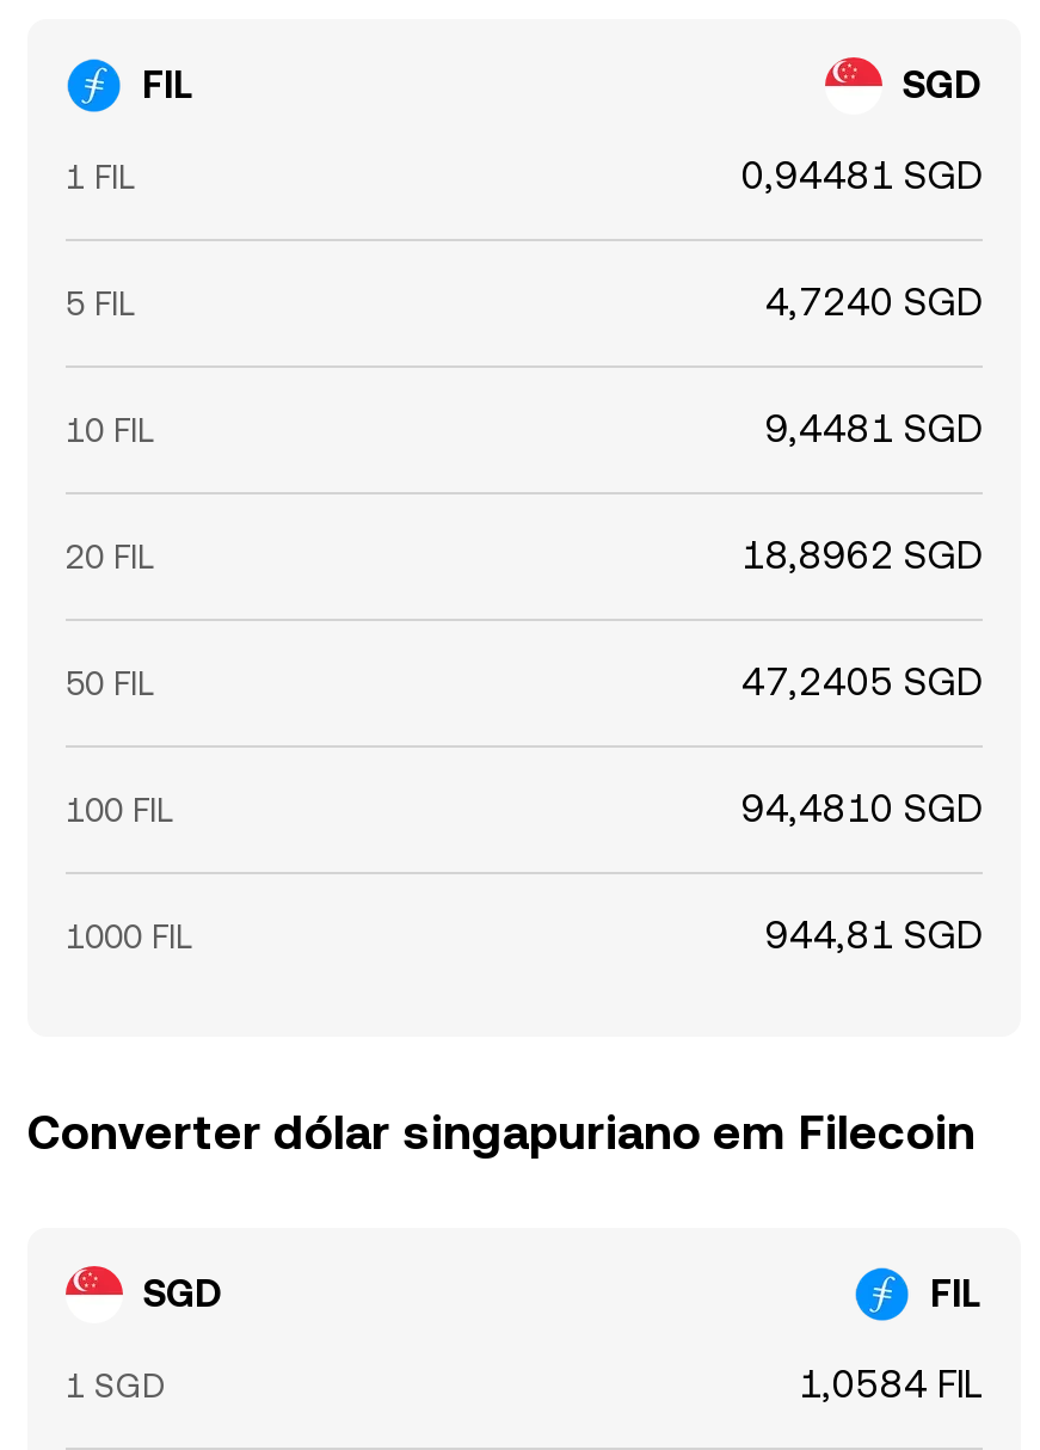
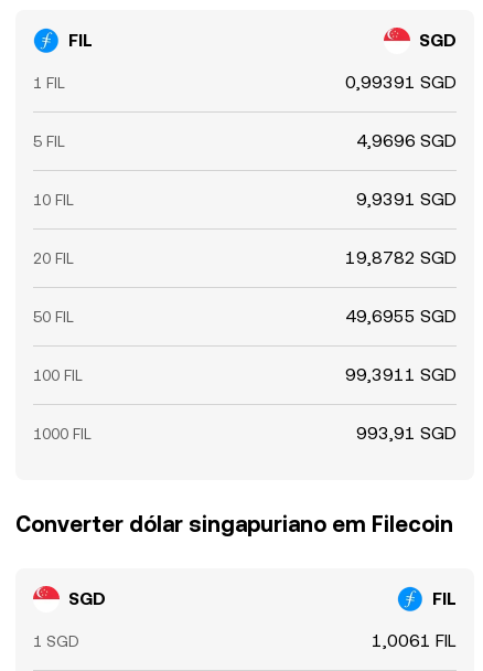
[741,153,983,198] 0,94481 SGD -> [345,72,457,93] 0,99391 SGD
[765,279,983,325] 4,7240 SGD -> [356,130,457,151] 4,9696 SGD
[765,406,983,451] 9,4481 SGD -> [356,189,457,210] 9,9391 SGD
[741,533,983,578] 18,8962 SGD -> [345,247,457,268] 19,8782 SGD
[741,659,983,705] 47,2405 SGD -> [345,306,457,327] 49,6955 SGD
[741,786,983,831] 94,4810 SGD -> [345,364,457,385] 99,3911 SGD
[765,913,983,958] 944,81 SGD -> [356,423,457,444] 993,91 SGD
[799,1362,983,1407] 1,0584 FIL -> [372,630,457,651] 1,0061 FIL

